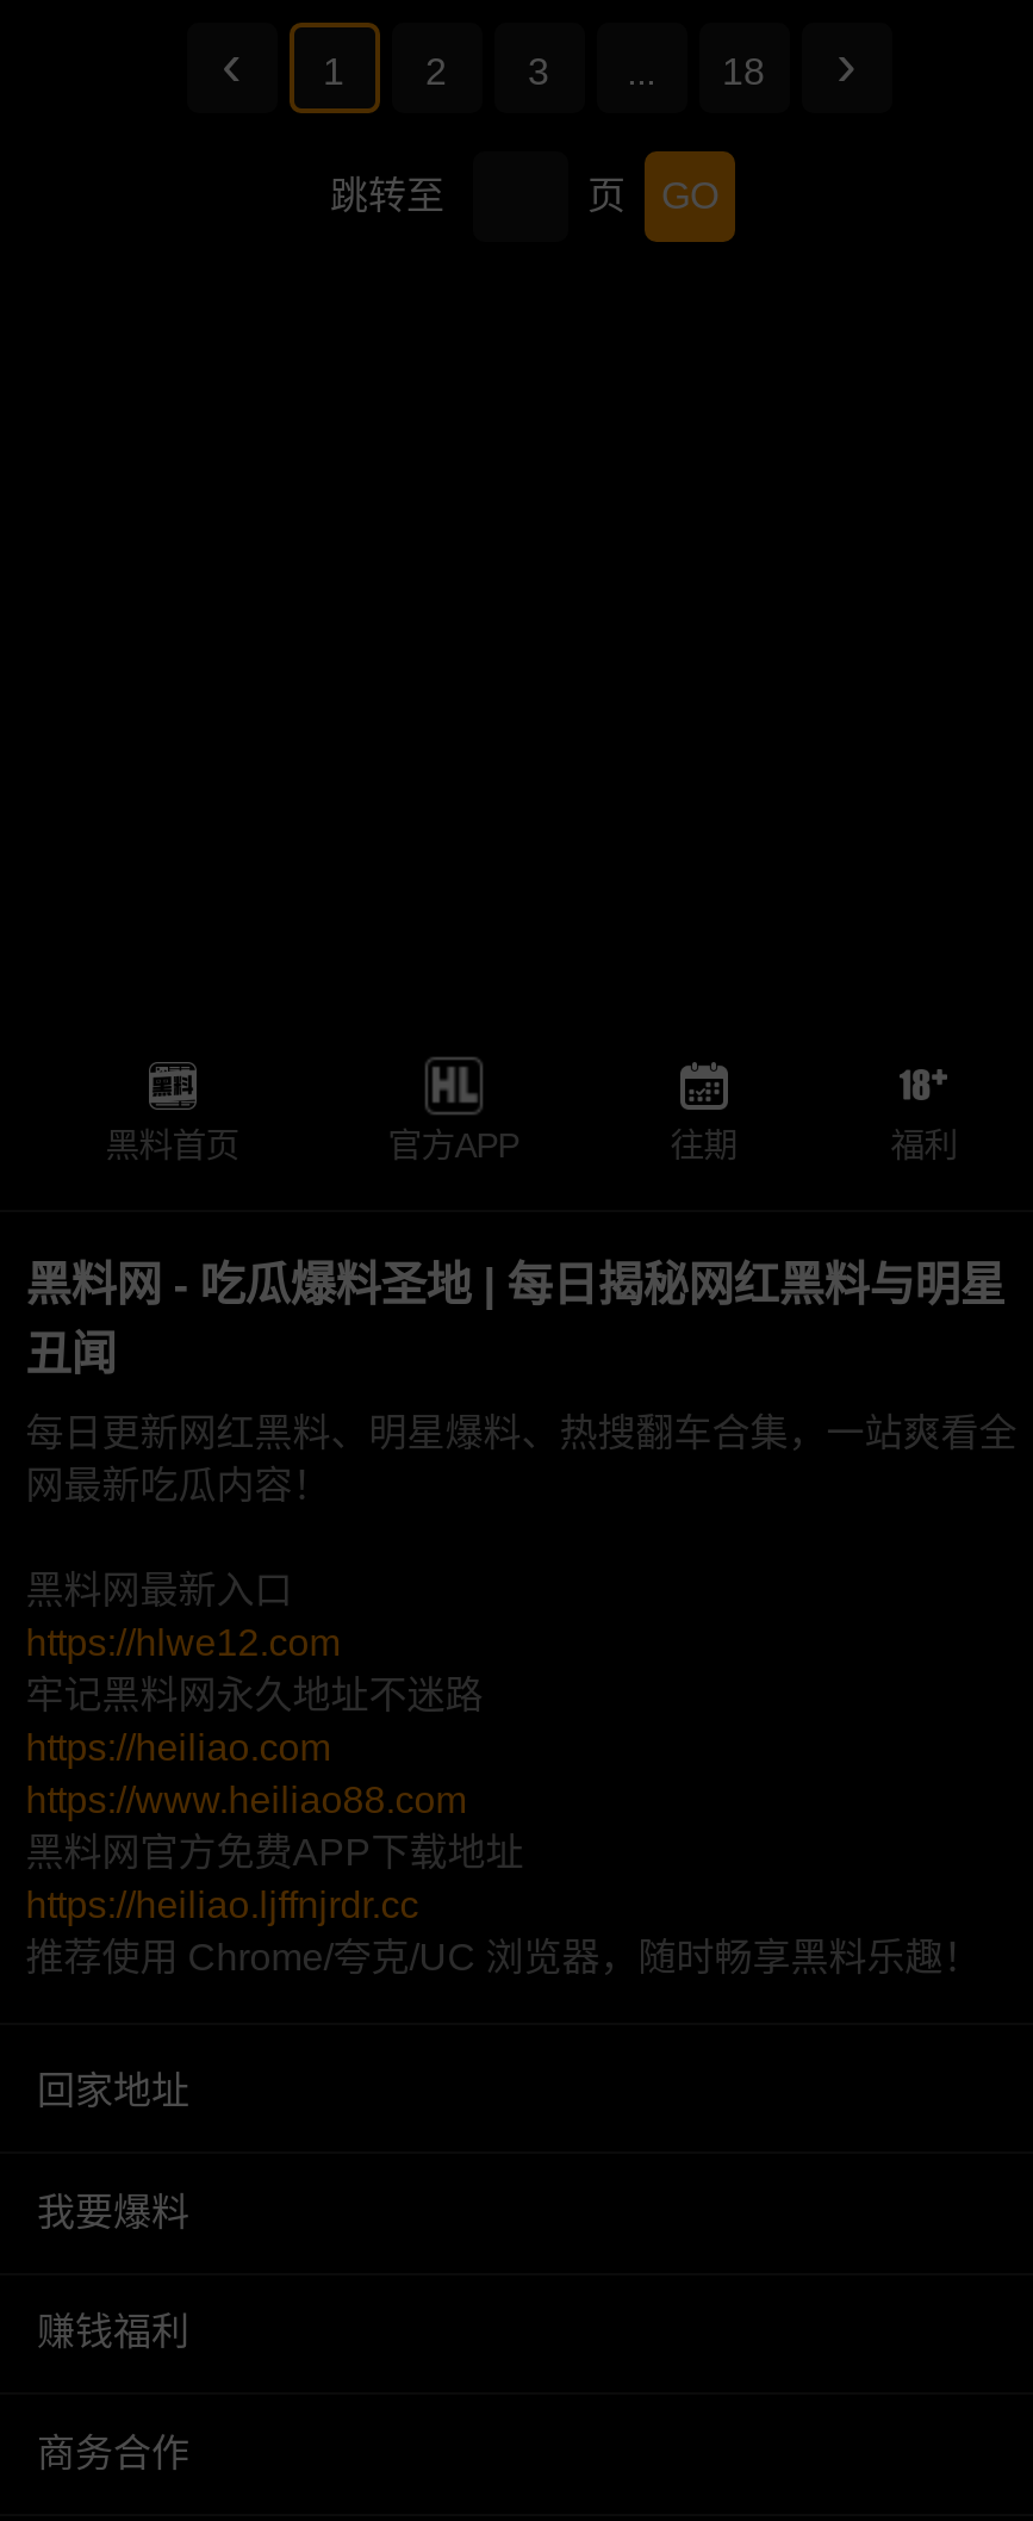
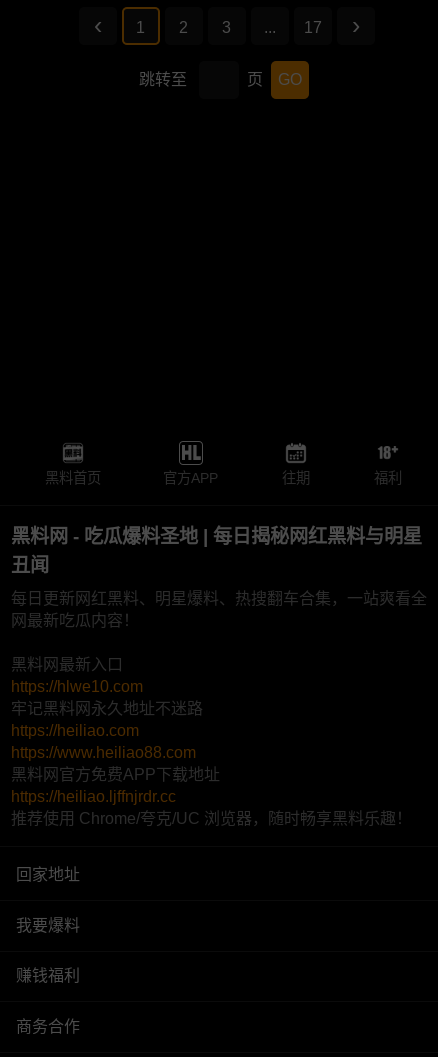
[722,51,765,92] 18 -> [303,19,321,36] 17
[25,1623,340,1664] https://hlwe12.com -> [11,678,143,695] https://hlwe10.com

